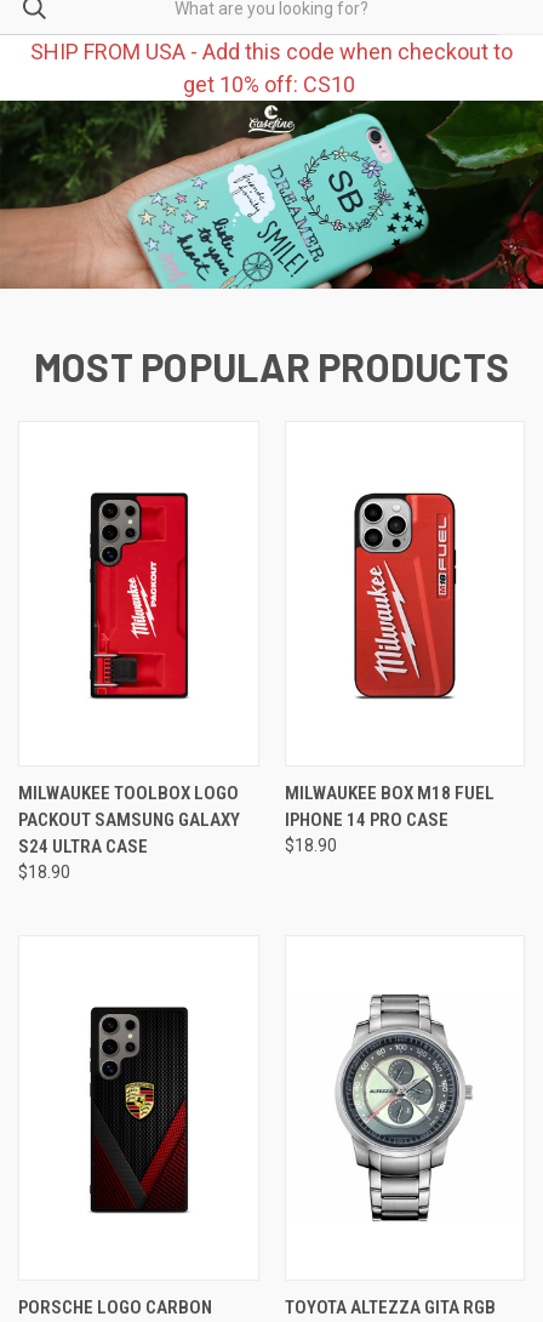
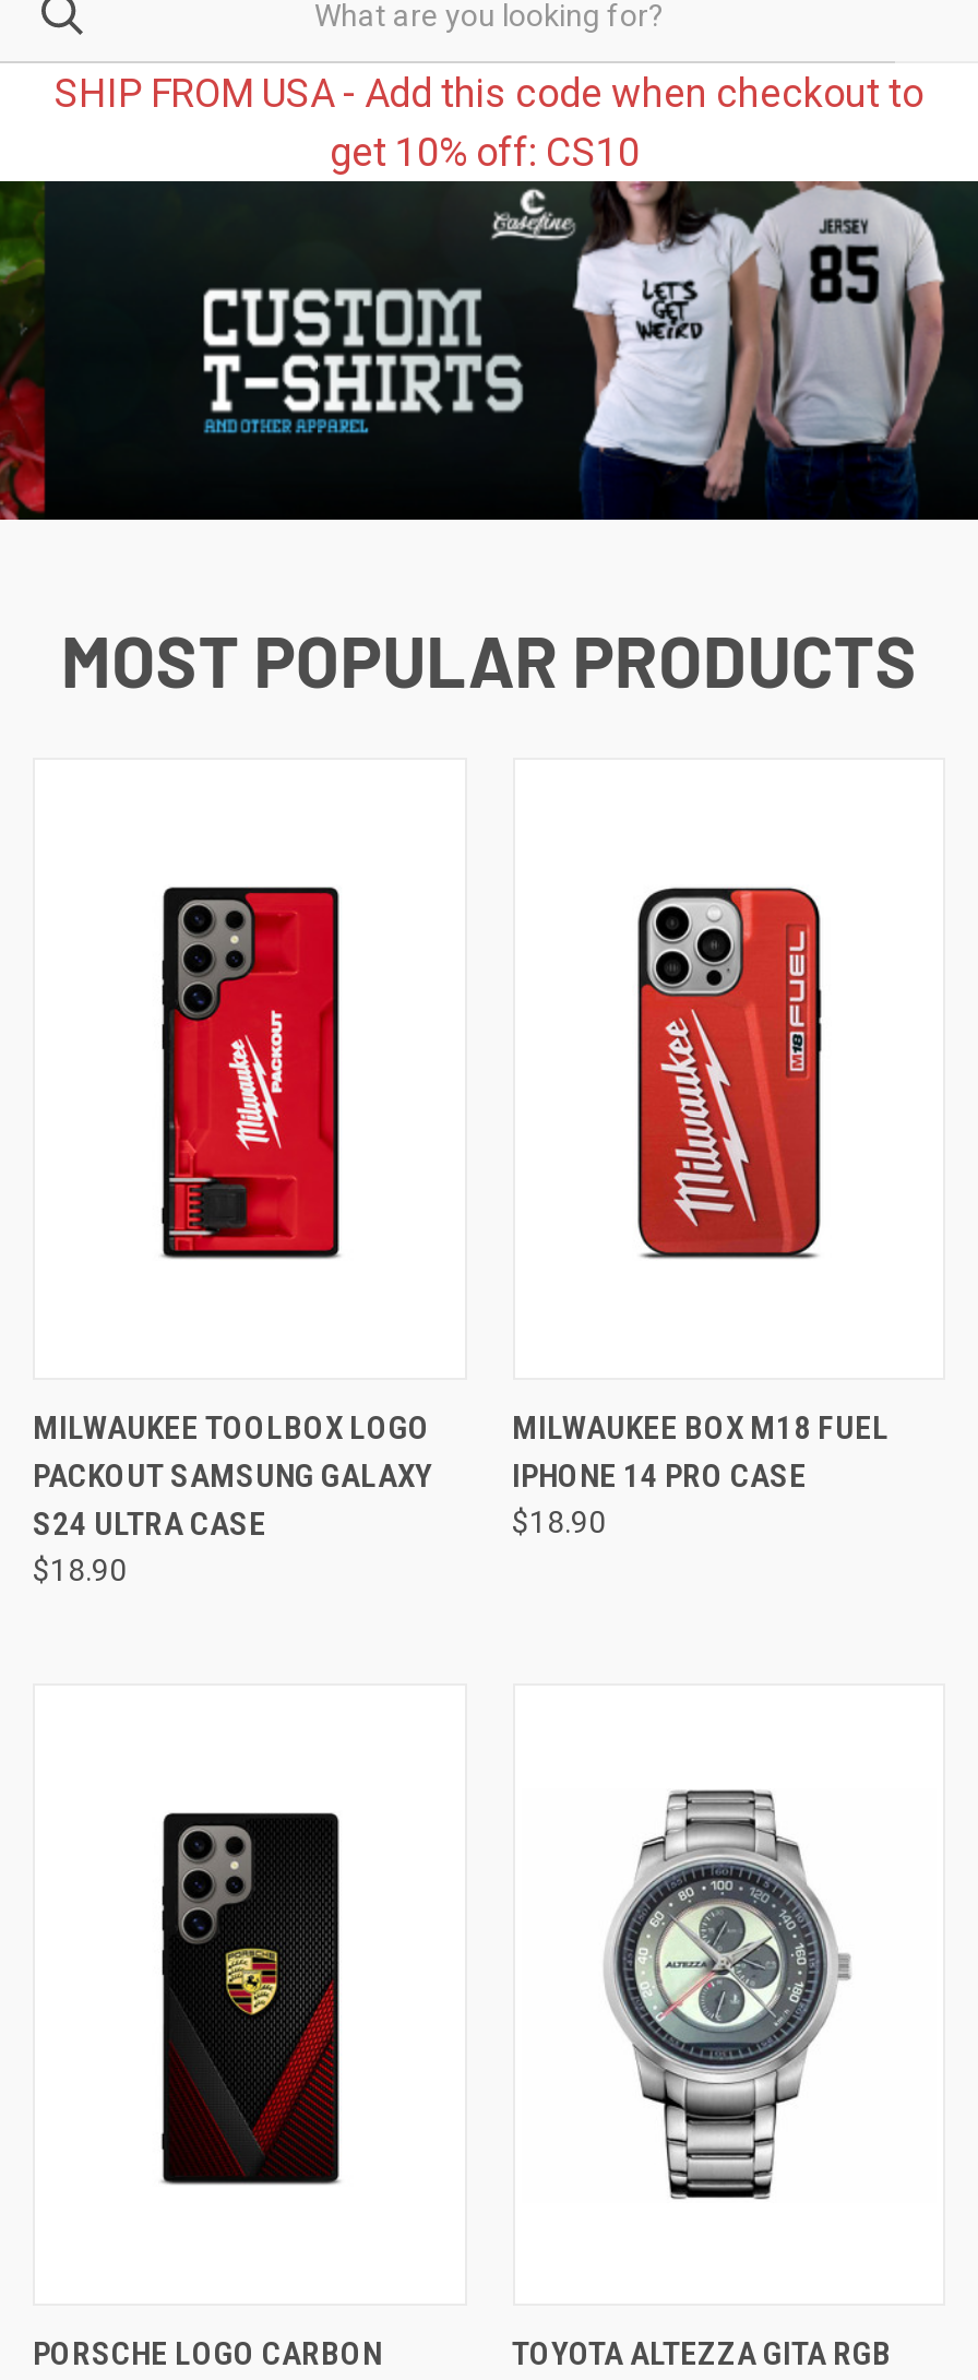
[4,99,539,290] [image] -> [7,179,971,522] [image]

